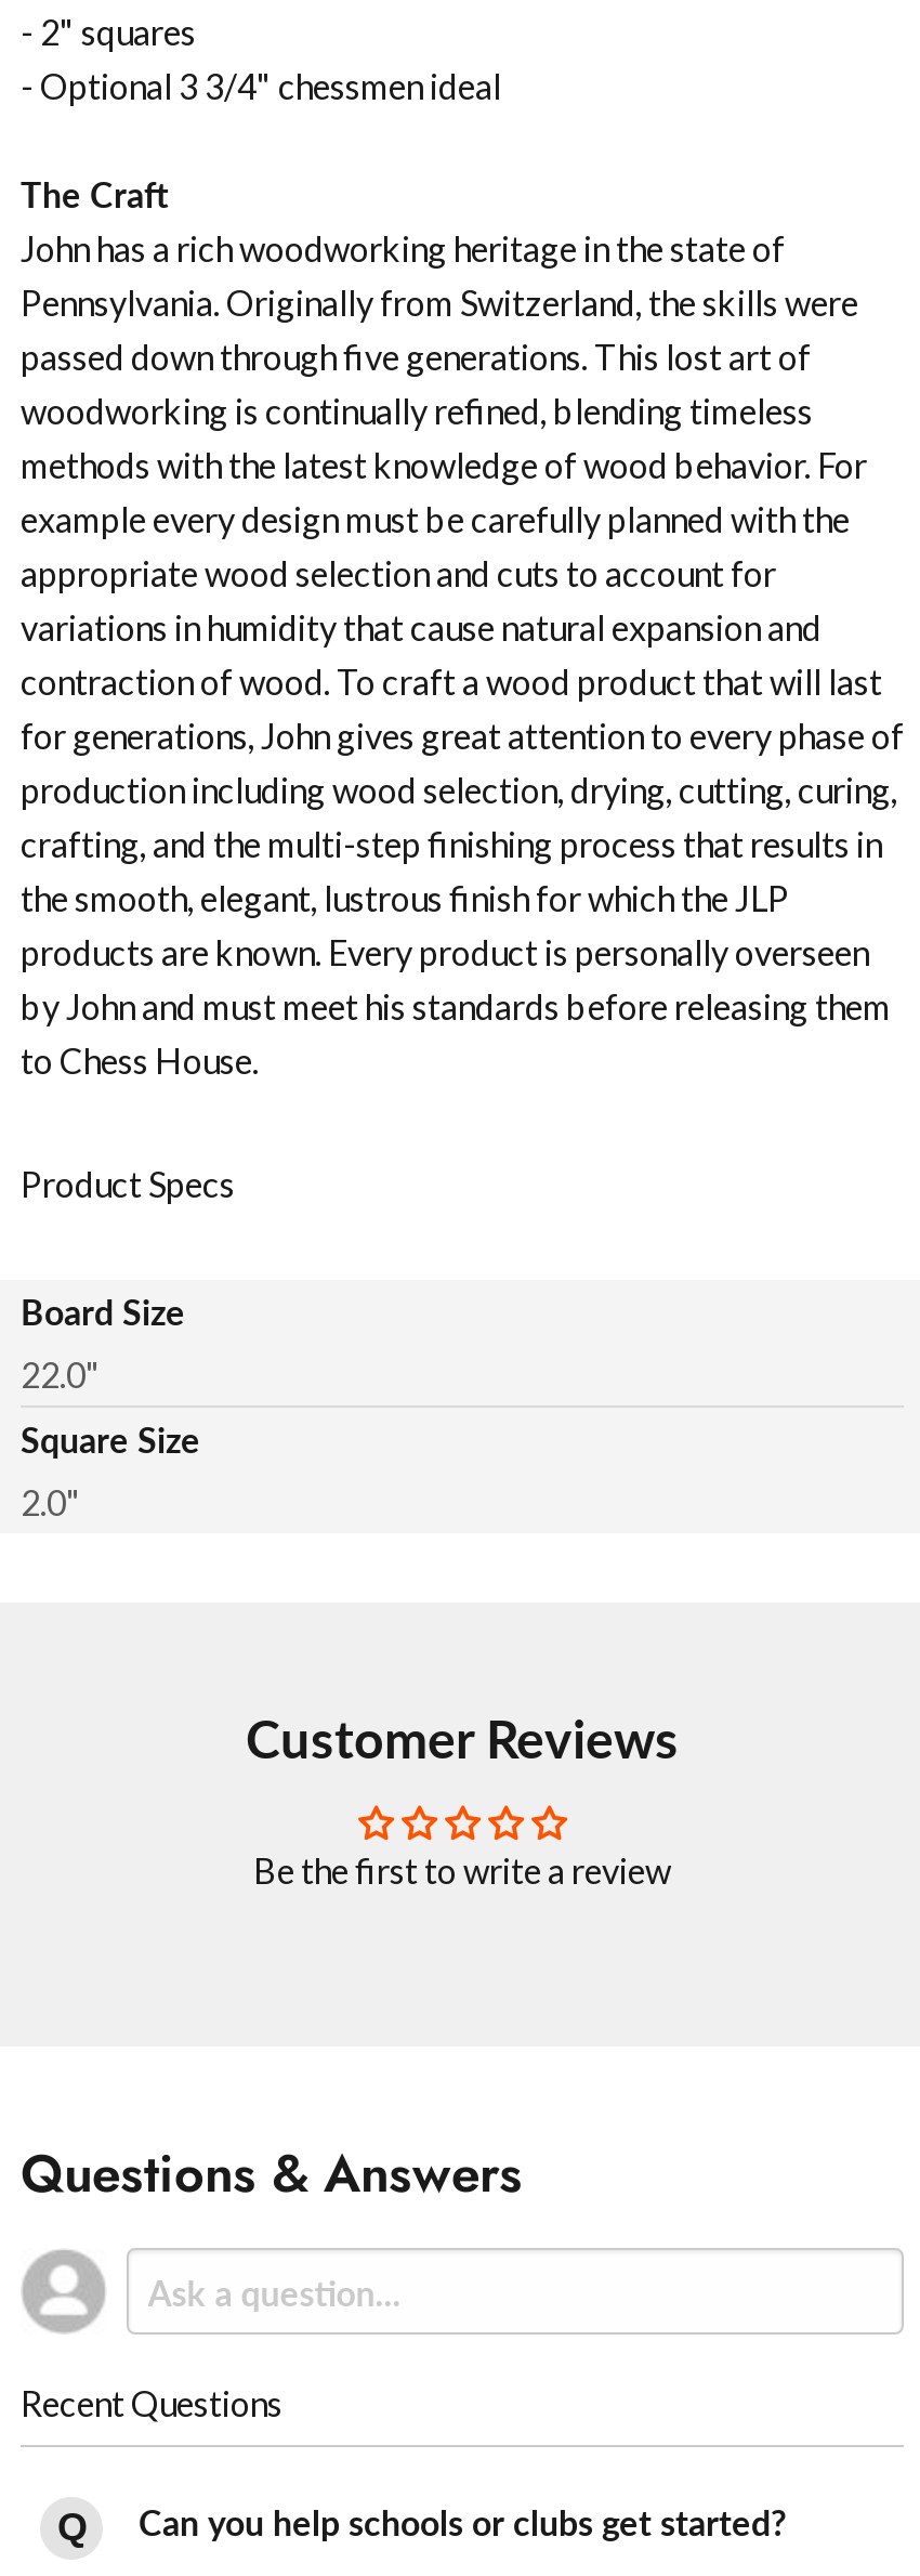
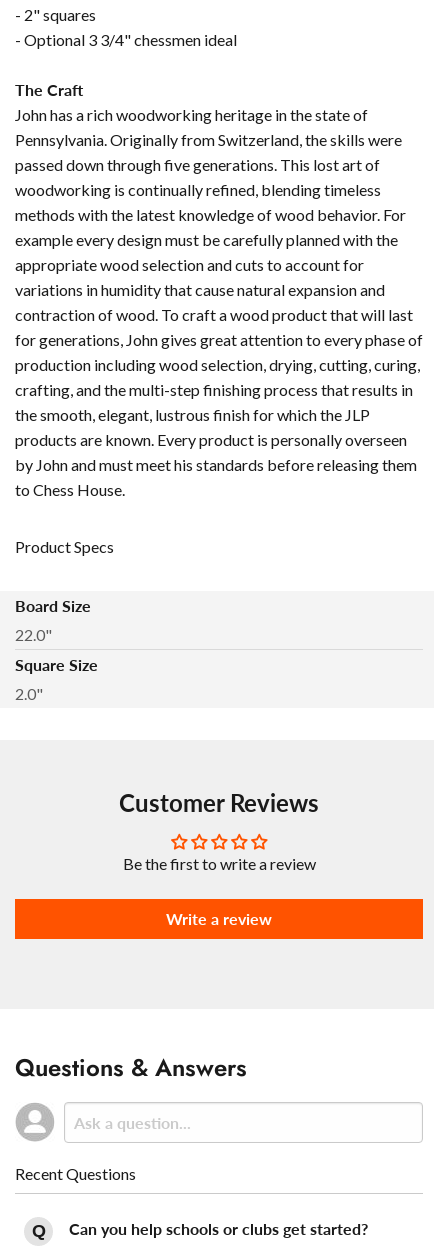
none -> [166,909,272,928] Write a review

